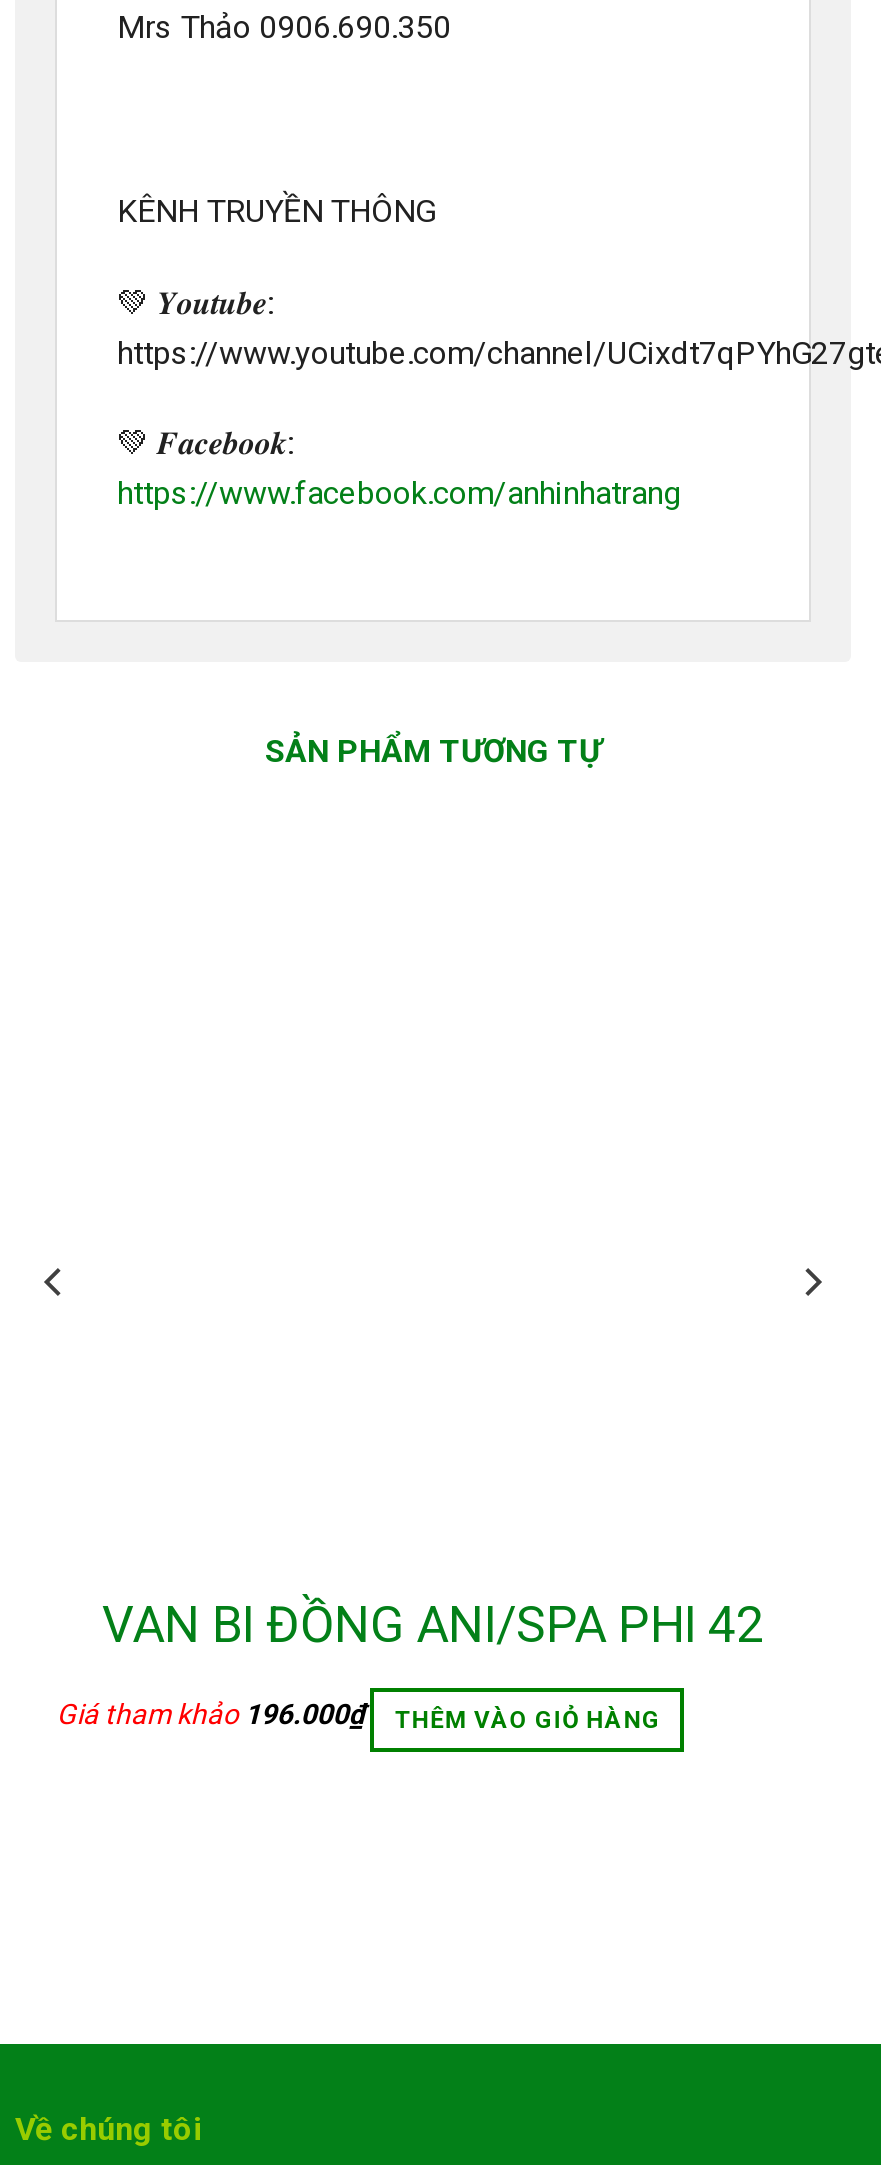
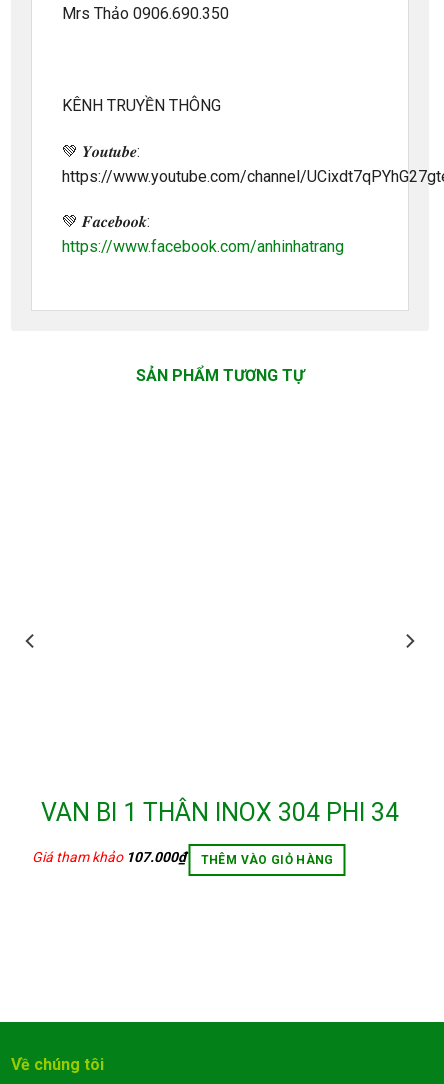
[102,1596,764,1654] VAN BI ĐỒNG ANI/SPA PHI 42 -> [41,798,399,827] VAN BI 1 THÂN INOX 304 PHI 34
[56,1699,661,1733] Giá tham khảo 196.000₫ THÊM VÀO GIỎ HÀNG -> [32,849,334,867] Giá tham khảo 107.000₫ THÊM VÀO GIỎ HÀNG

